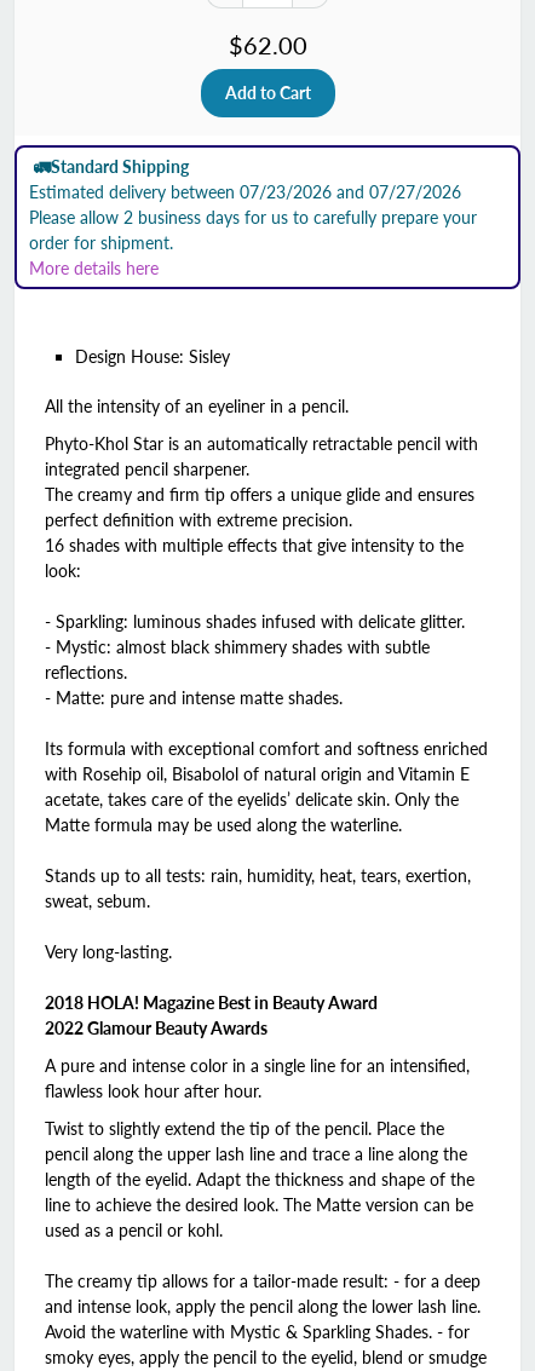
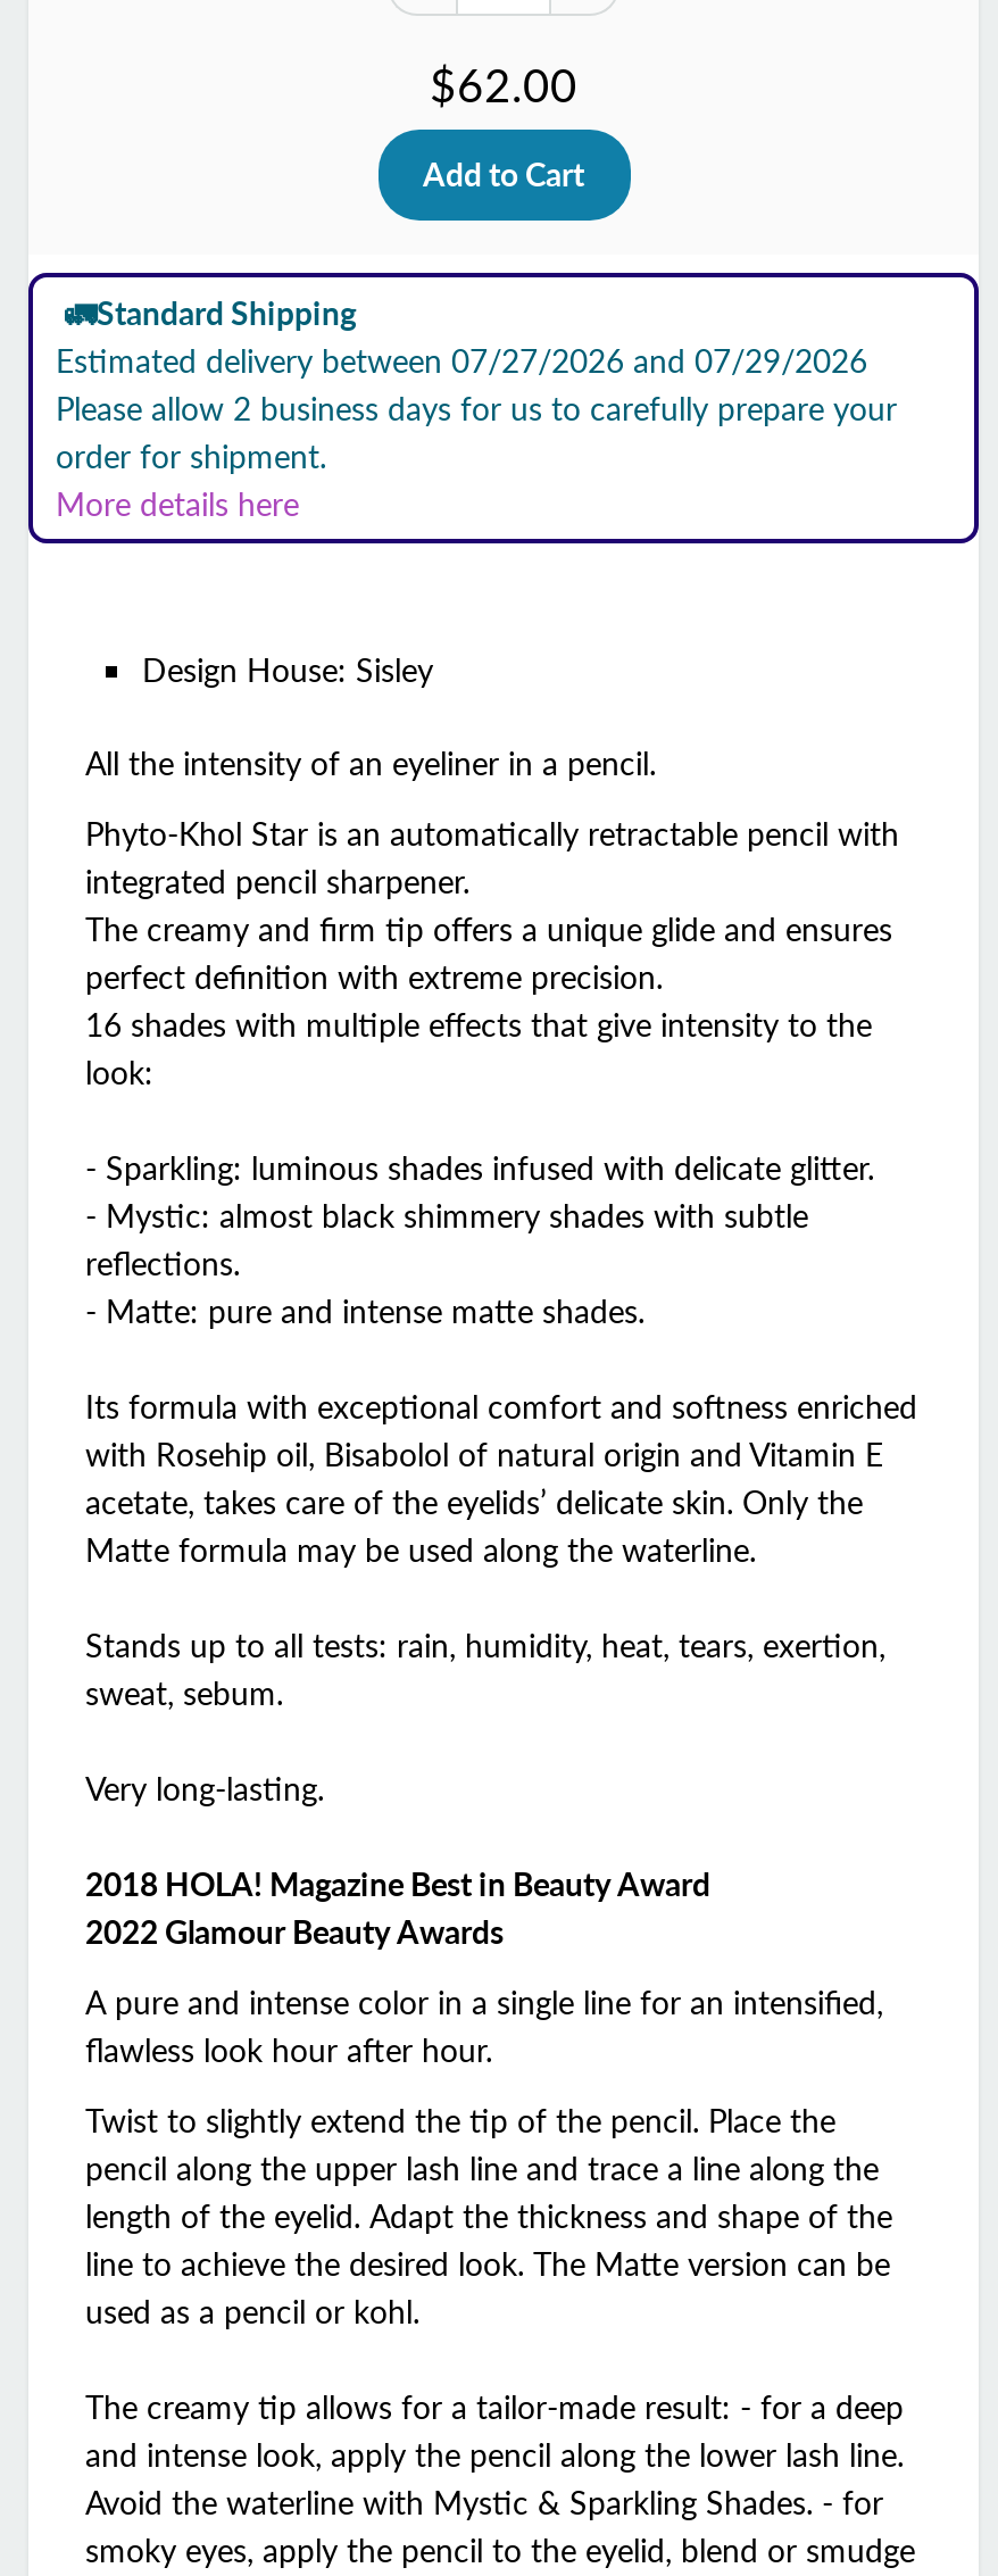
[29,182,461,202] Estimated delivery between 07/23/2026 and 07/27/2026 -> [56,341,867,380] Estimated delivery between 07/27/2026 and 07/29/2026

